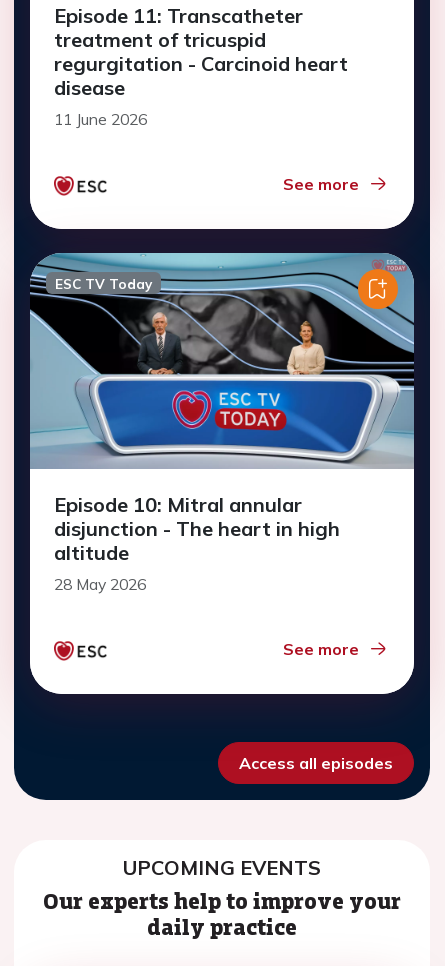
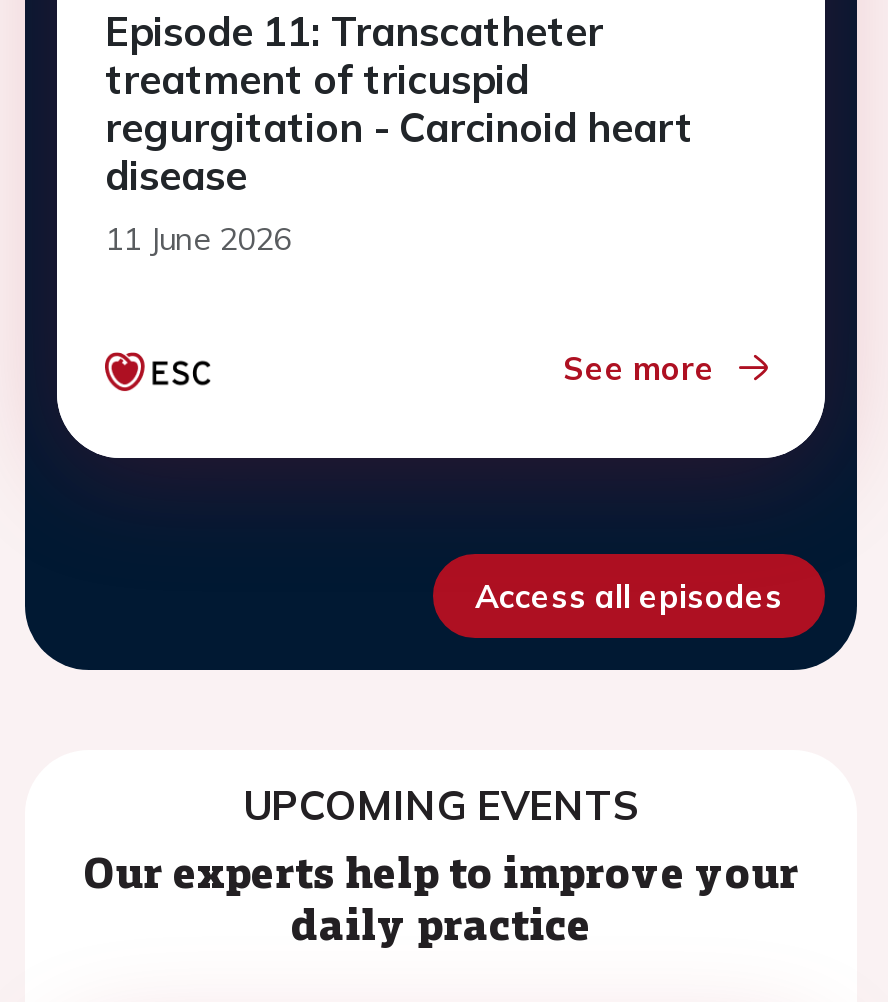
[29,252,415,470] [image] | ESC TV Today -> none
[54,492,359,659] Episode 10: Mitral annular | disjunction - The heart in high | altitude | 28 May 2026 | See more -> none

